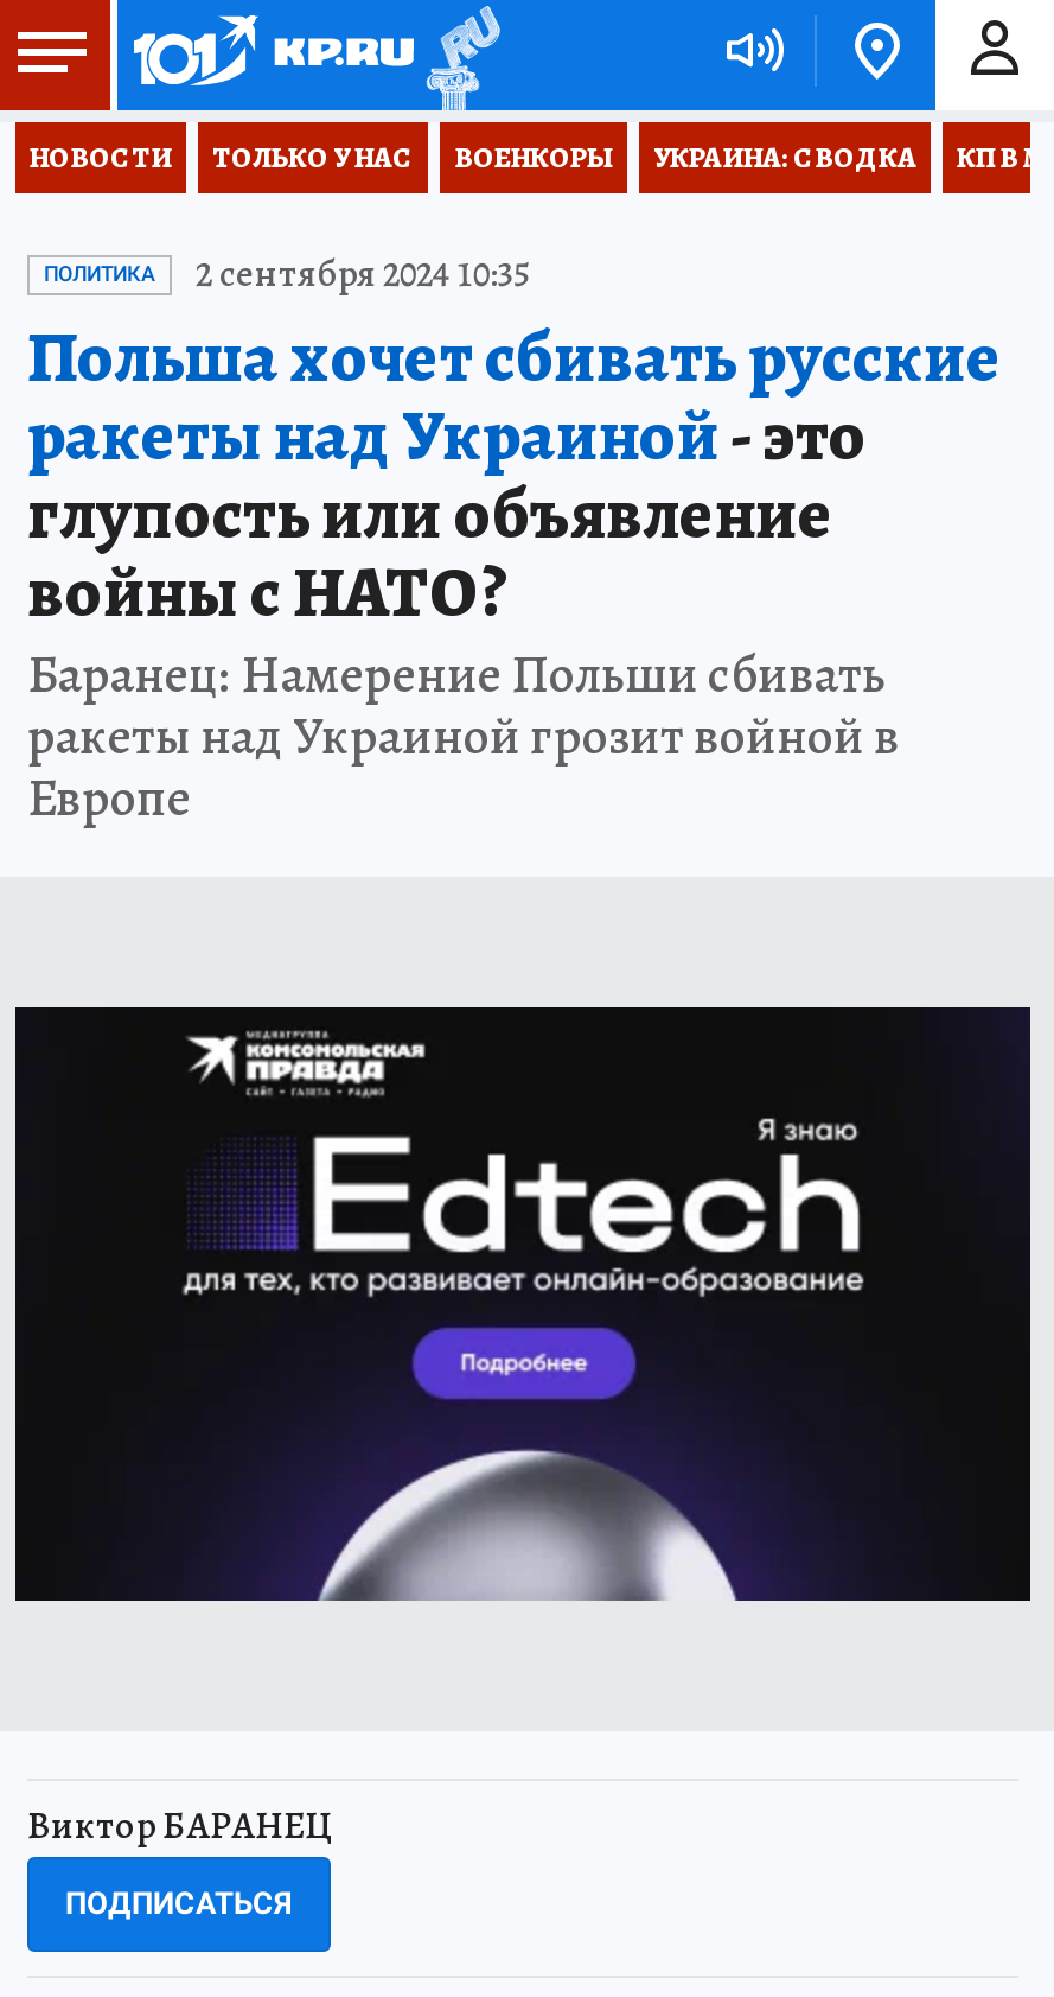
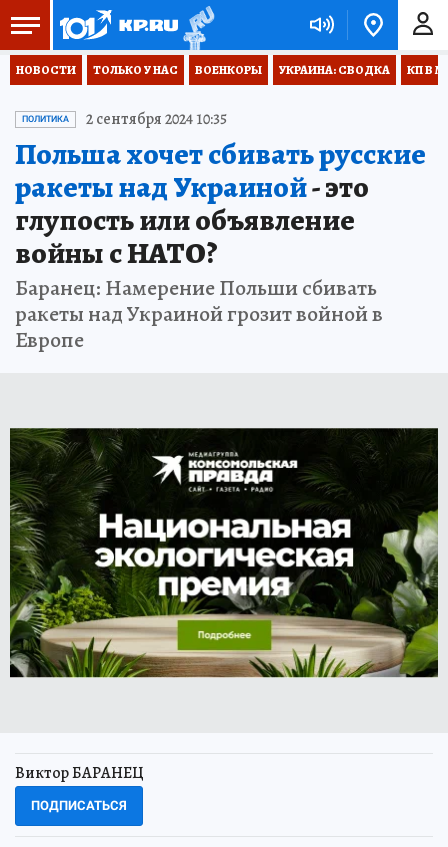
[13,1007,1033,1603] [image] -> [9,428,439,678] [image]

